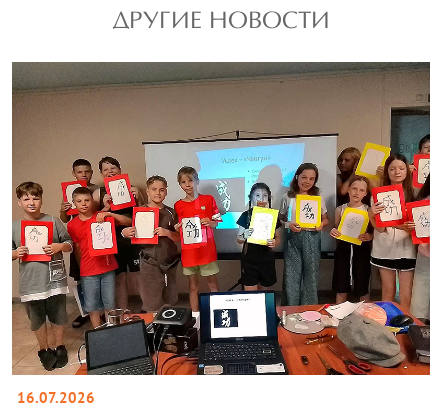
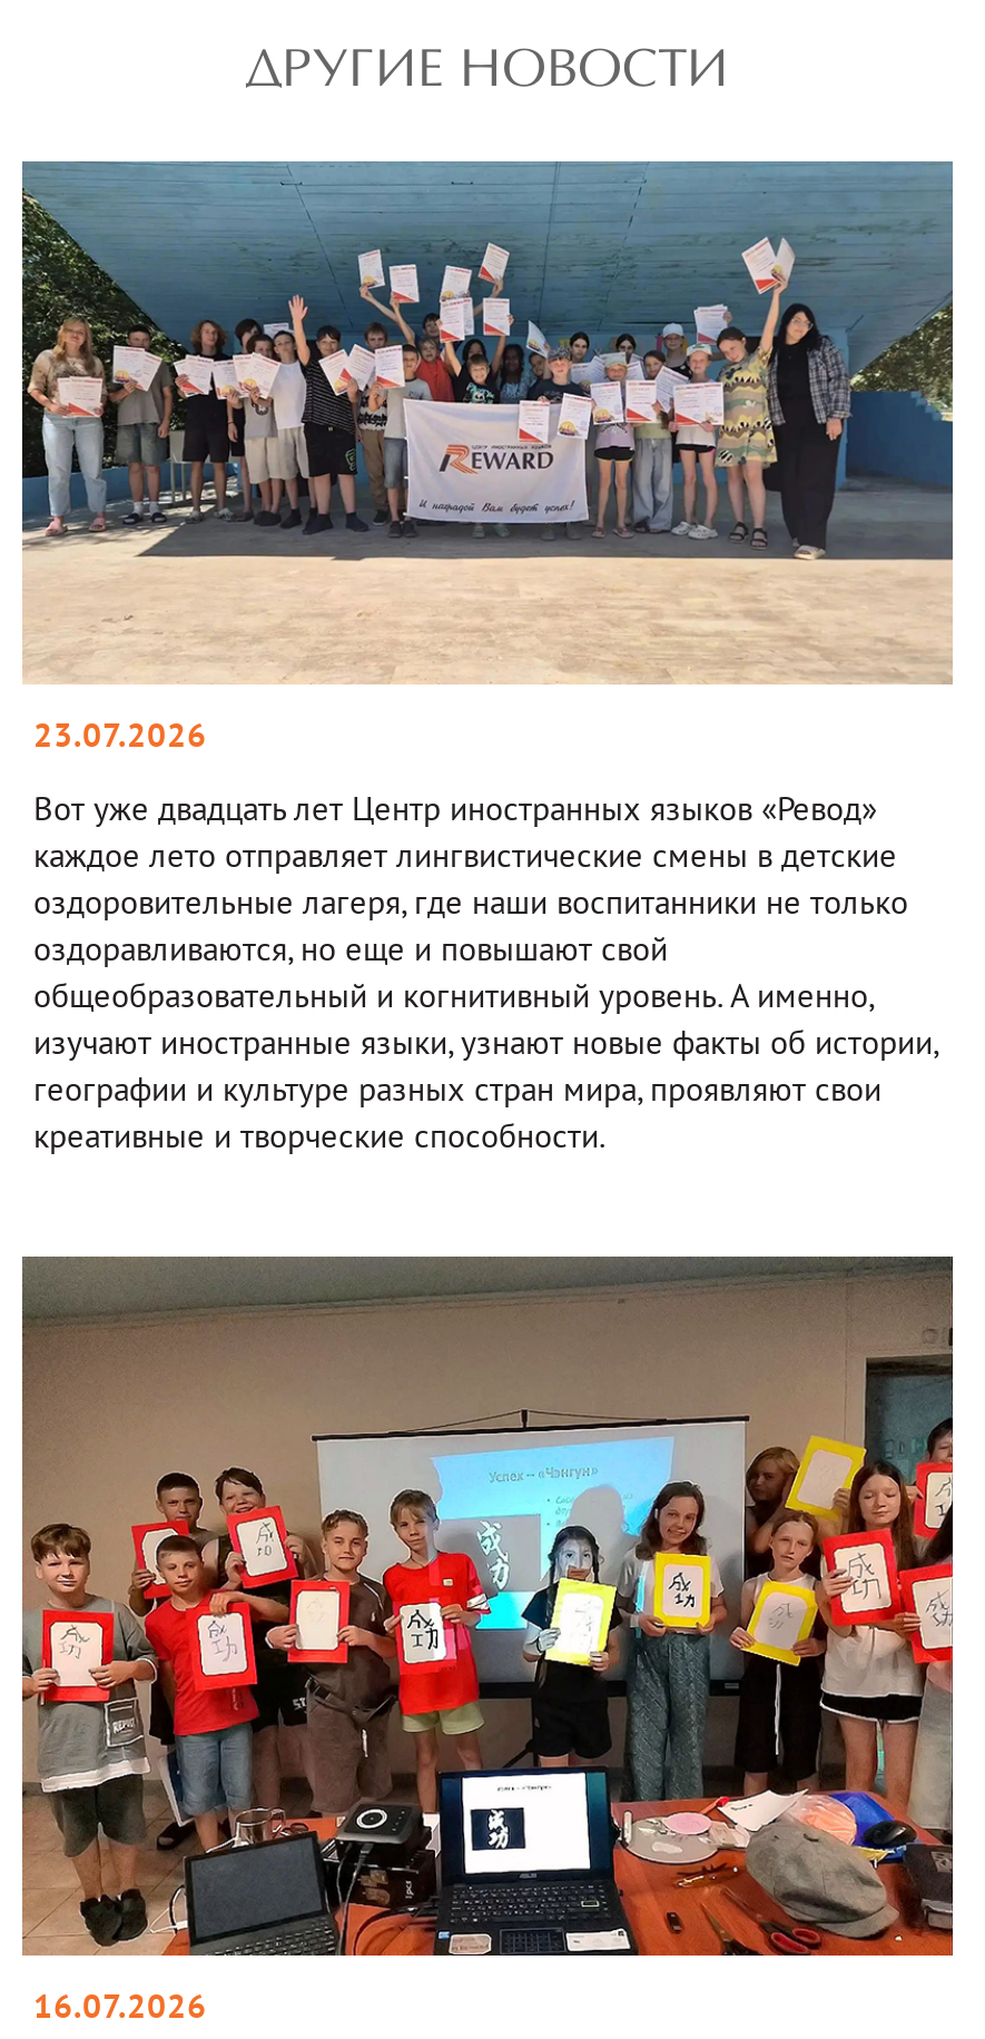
none -> [20,161,955,1157] [image] | 23.07.2026 | Вот уже двадцать лет Центр иностранных языков «Ревод» | каждое лето отправляет лингвистические смены в детские | оздоровительные лагеря, где наши воспитанники не только | оздоравливаются, но еще и повышают свой | общеобразовательный и когнитивный уровень. А именно, | изучают иностранные языки, узнают новые факты об истории, | географии и культуре разных стран мира, проявляют свои | креативные и творческие способности.

